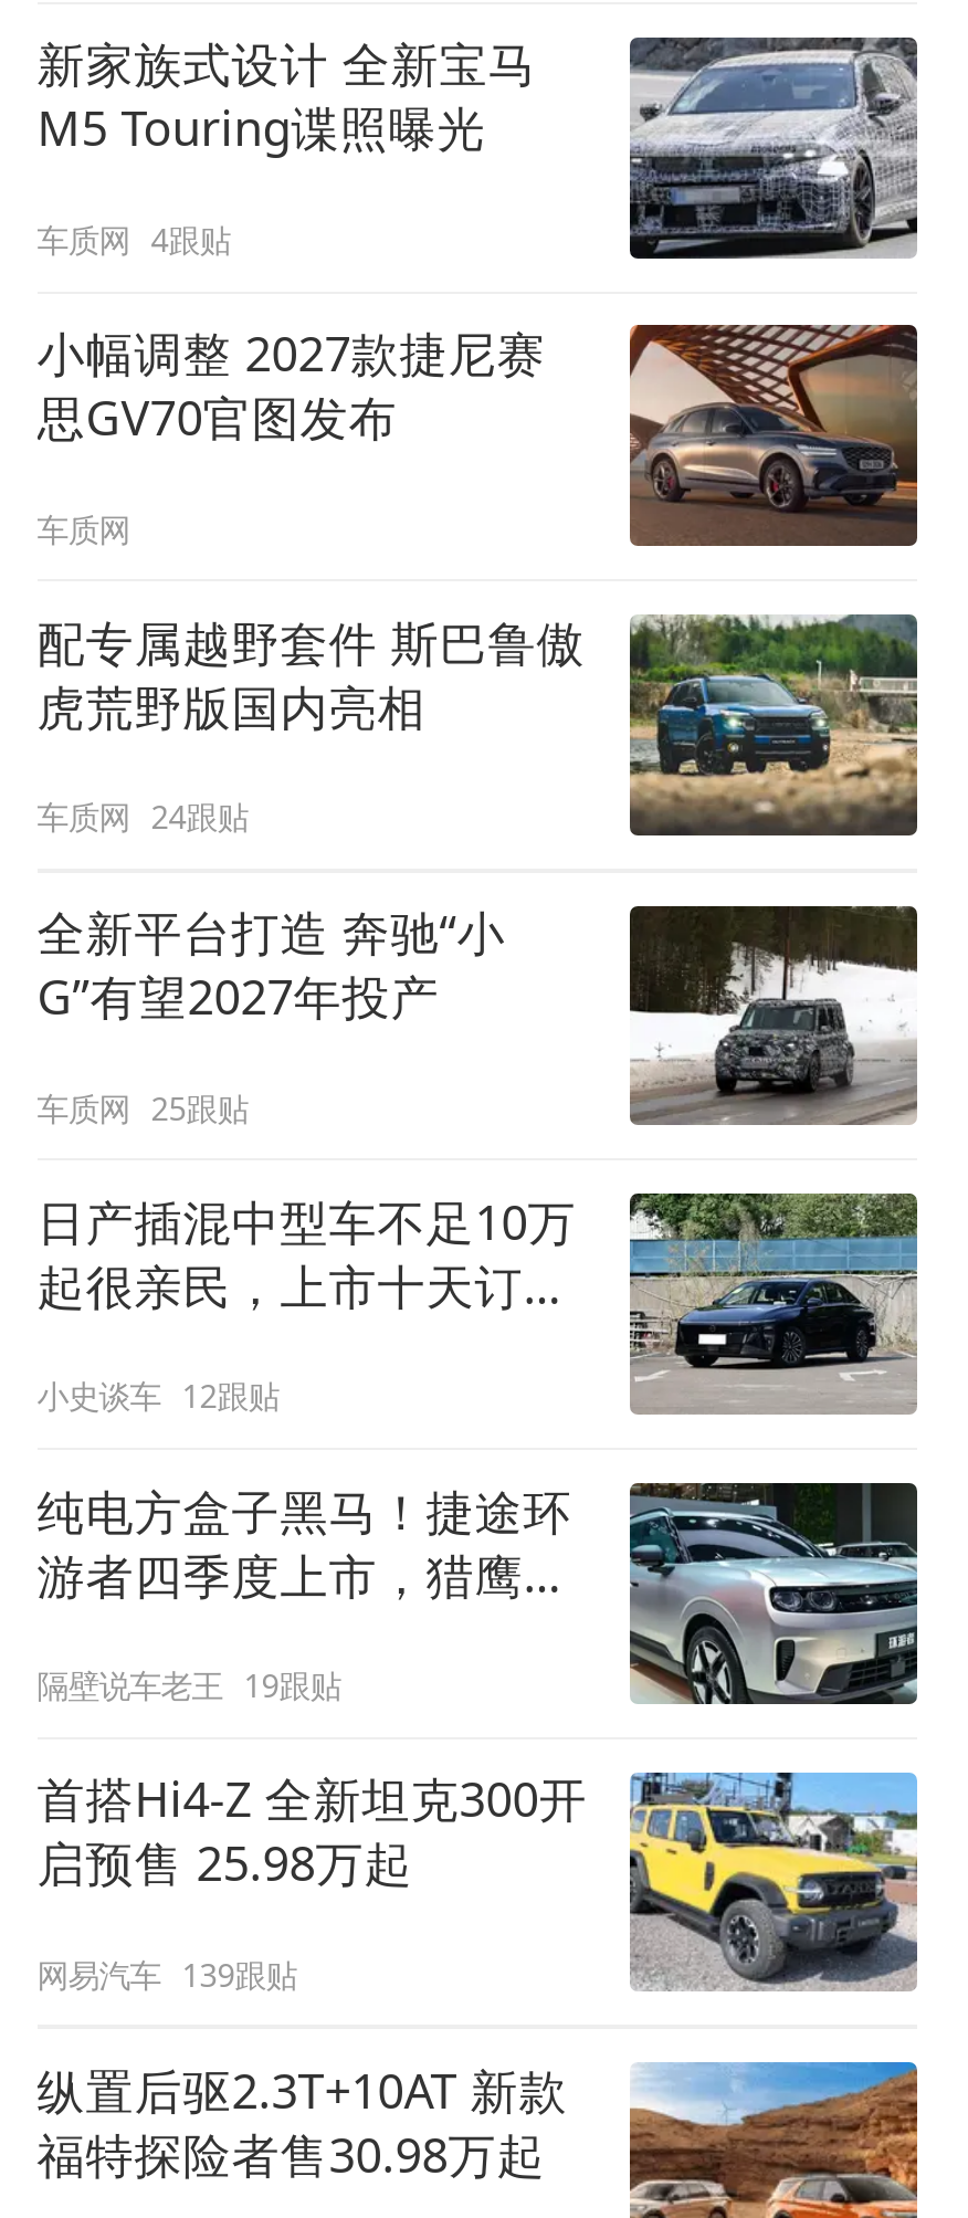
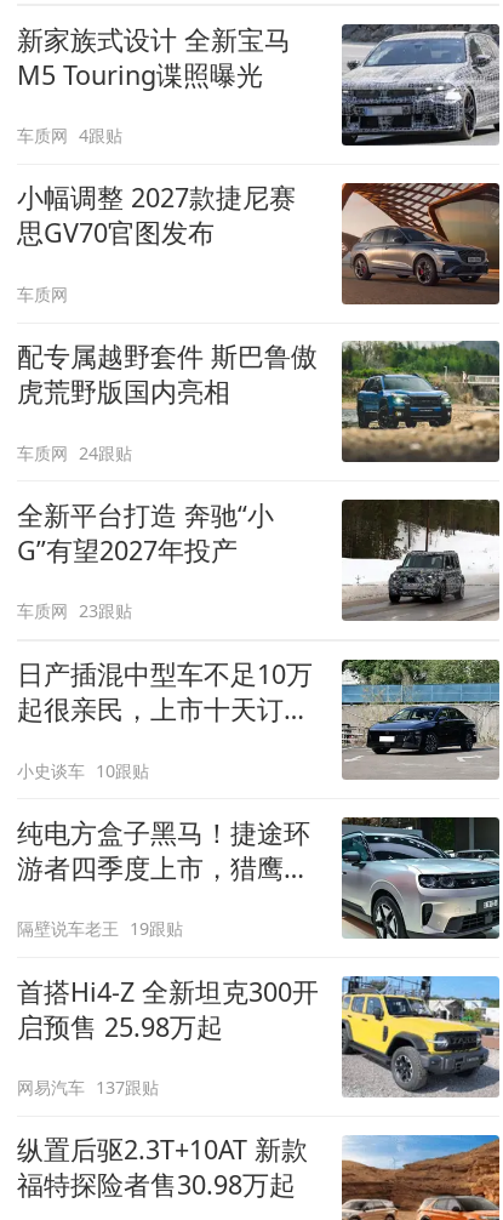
[37,1087,248,1129] 车质网 25跟贴 -> [17,599,132,622] 车质网 23跟贴
[37,1375,279,1417] 小史谈车 12跟贴 -> [17,759,149,782] 小史谈车 10跟贴
[37,1953,297,1995] 网易汽车 139跟贴 -> [17,1076,159,1099] 网易汽车 137跟贴

